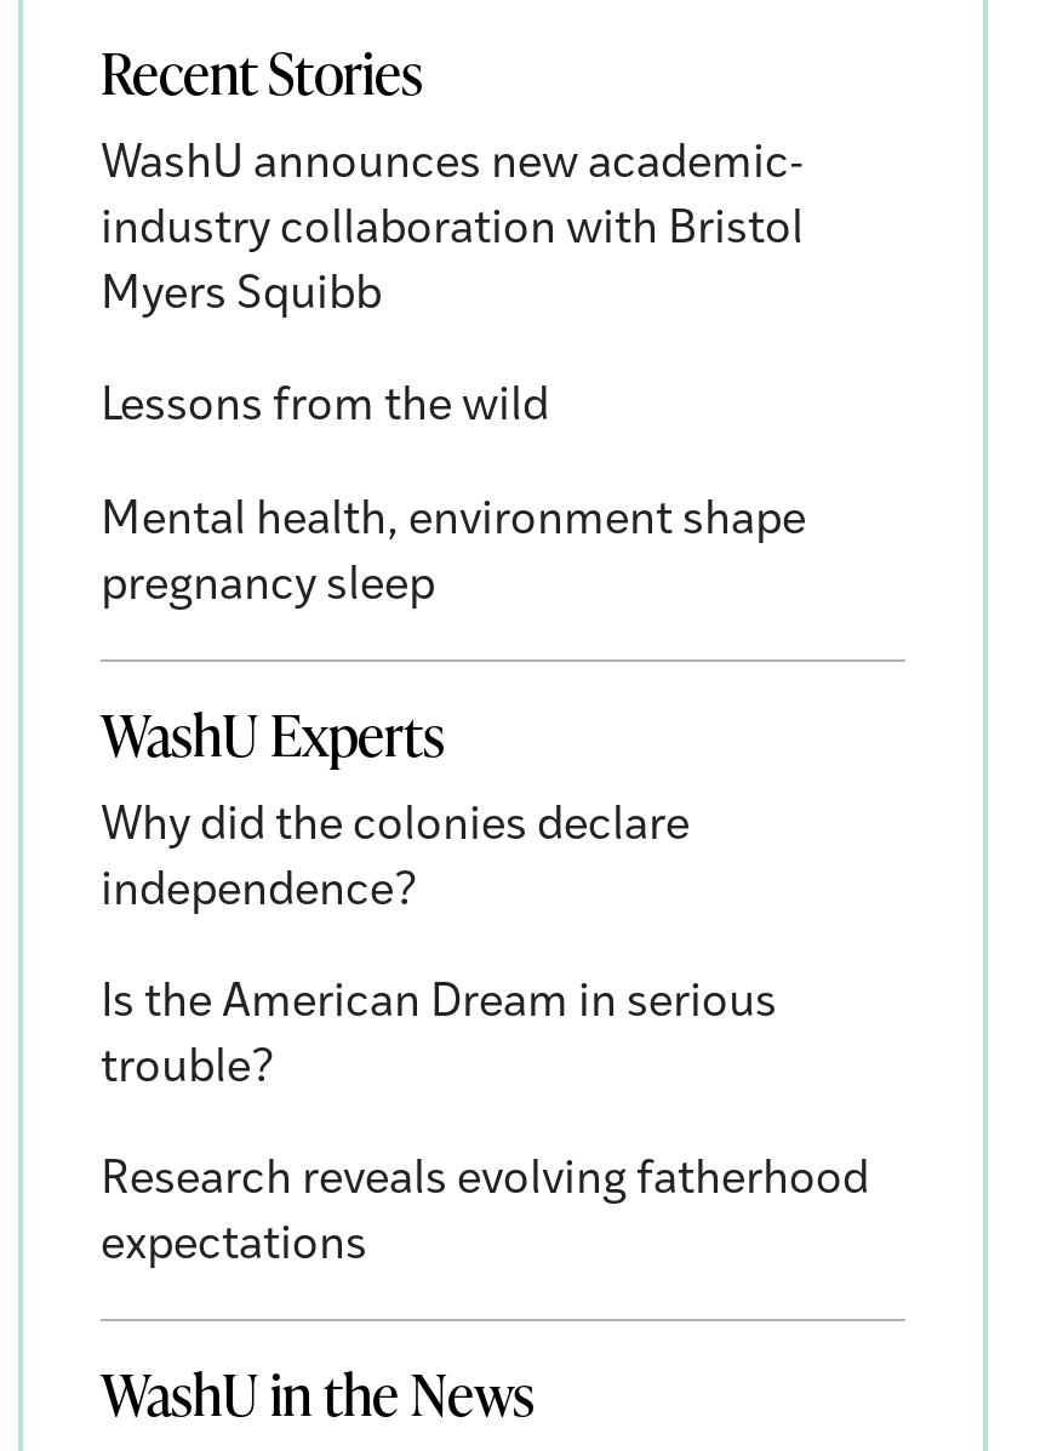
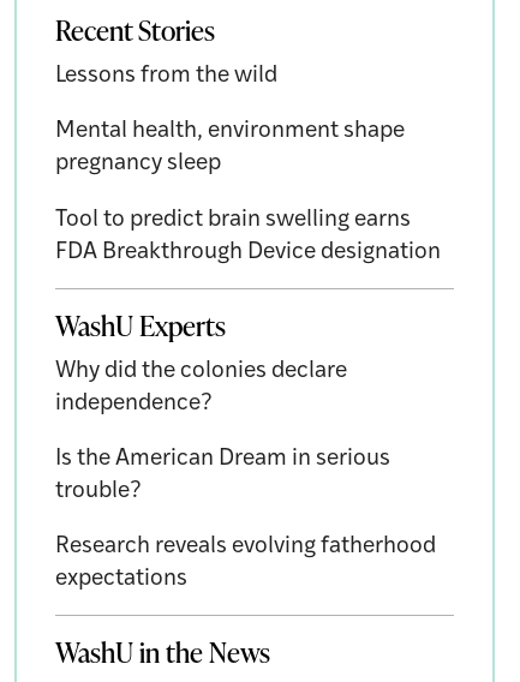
[101,144,804,321] WashU announces new academic- | industry collaboration with Bristol | Myers Squibb -> none
moved [101,386,806,610] -> [55,65,405,176]: Lessons from the wild | Mental health, environment shape | pregnancy sleep
none -> [55,208,441,264] Tool to predict brain swelling earns | FDA Breakthrough Device designation

